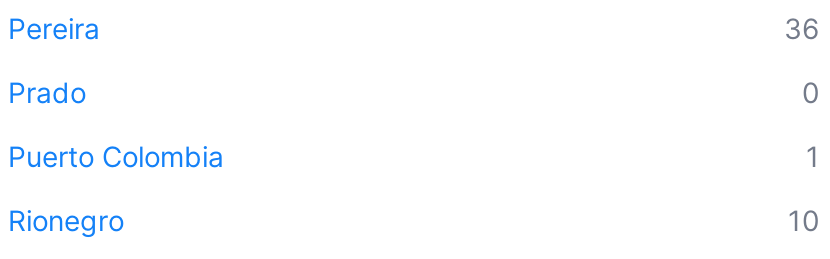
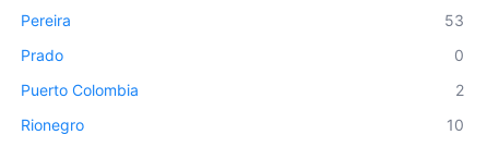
[784,11,820,45] 36 -> [444,10,464,29] 53
[806,139,820,173] 1 -> [455,80,464,99] 2

